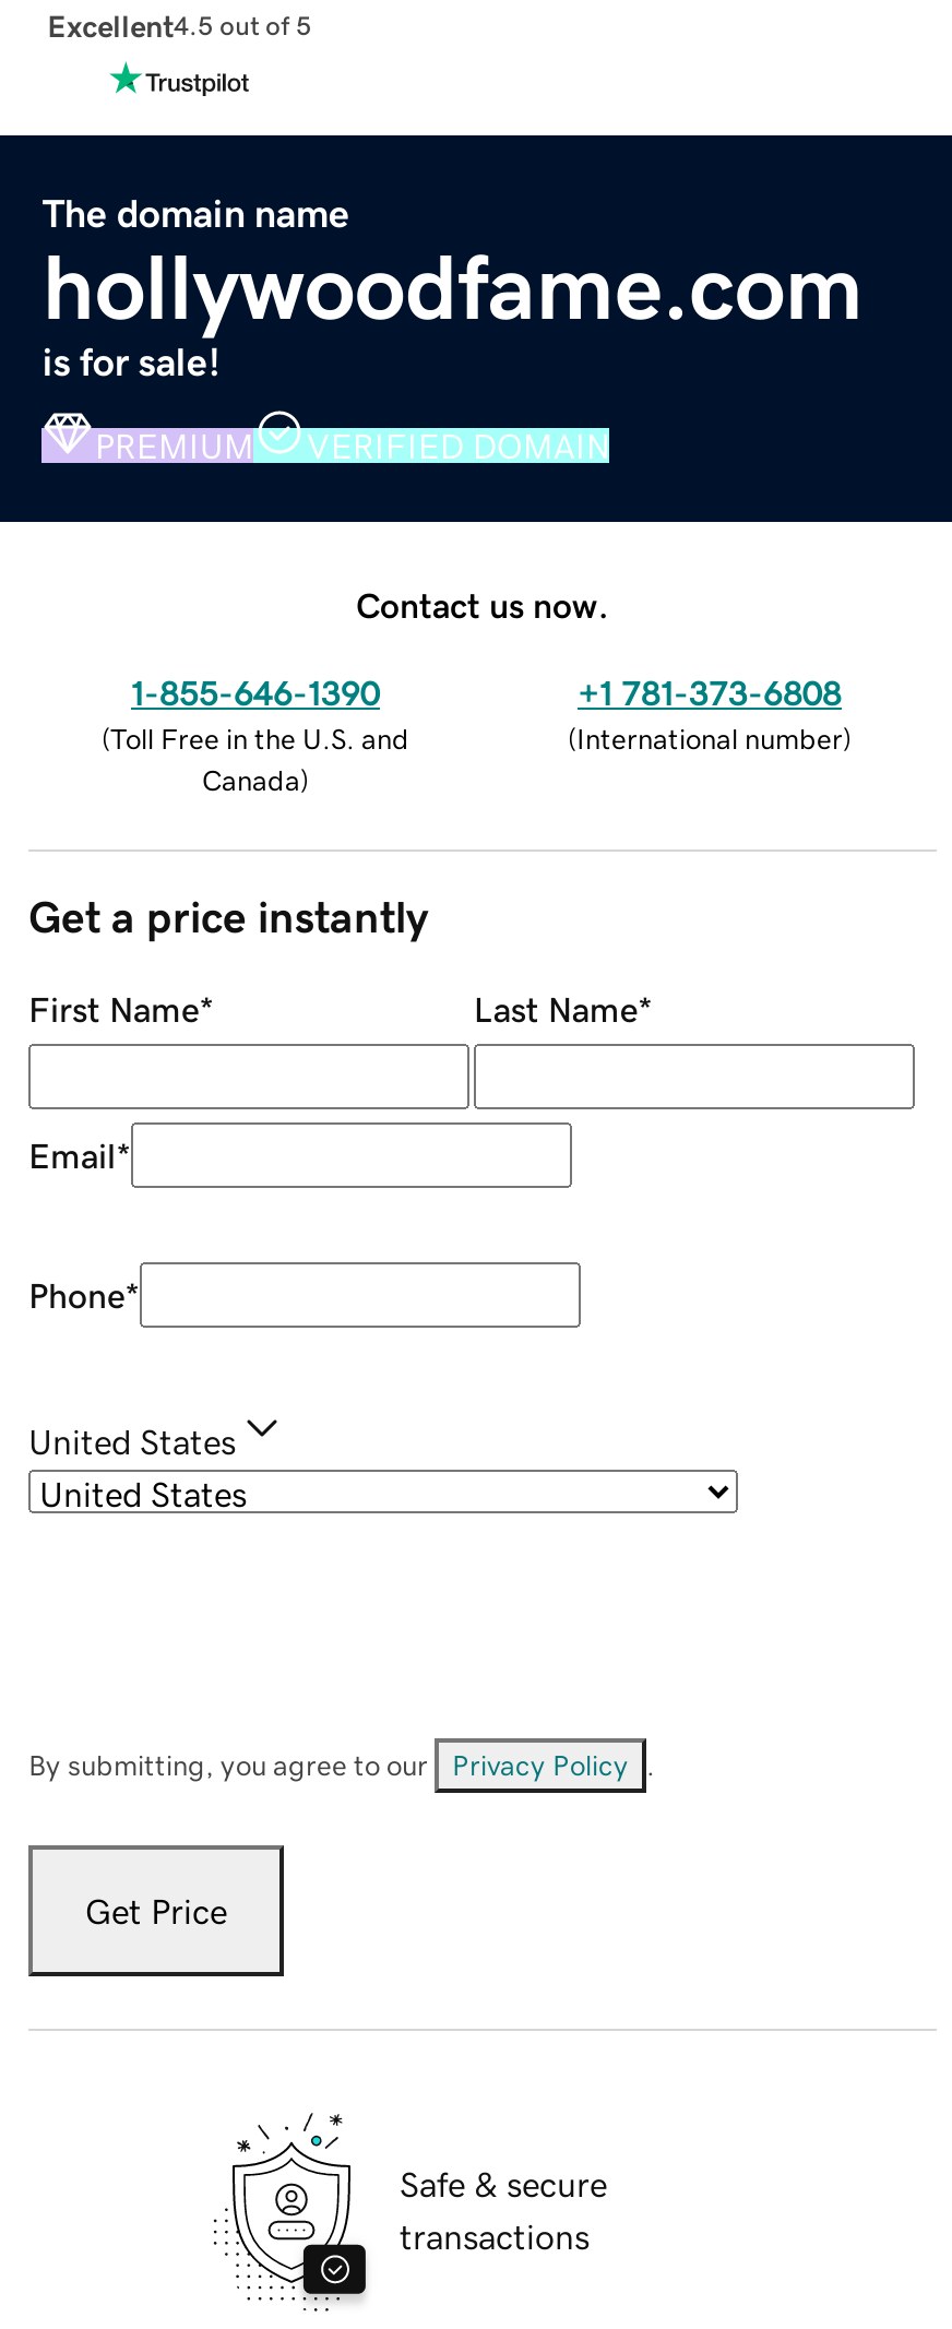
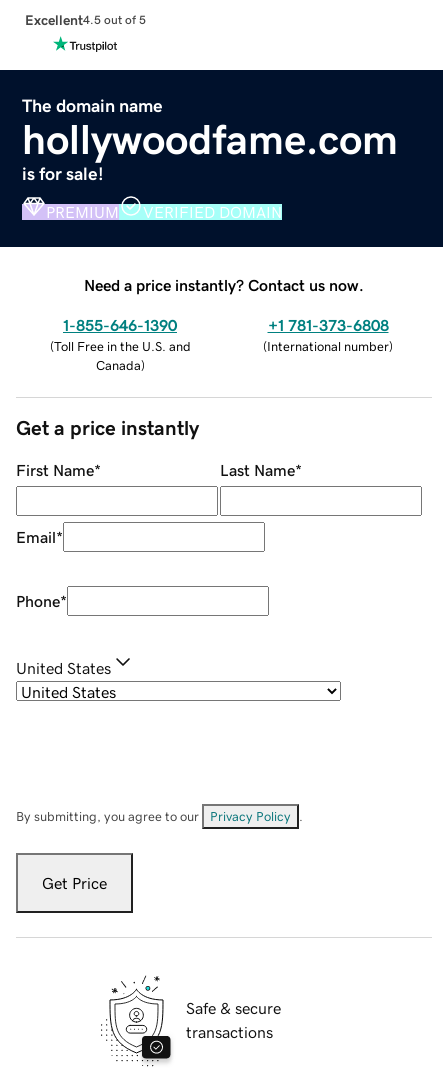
[356,587,609,622] Contact us now. -> [84,277,364,293] Need a price instantly? Contact us now.

